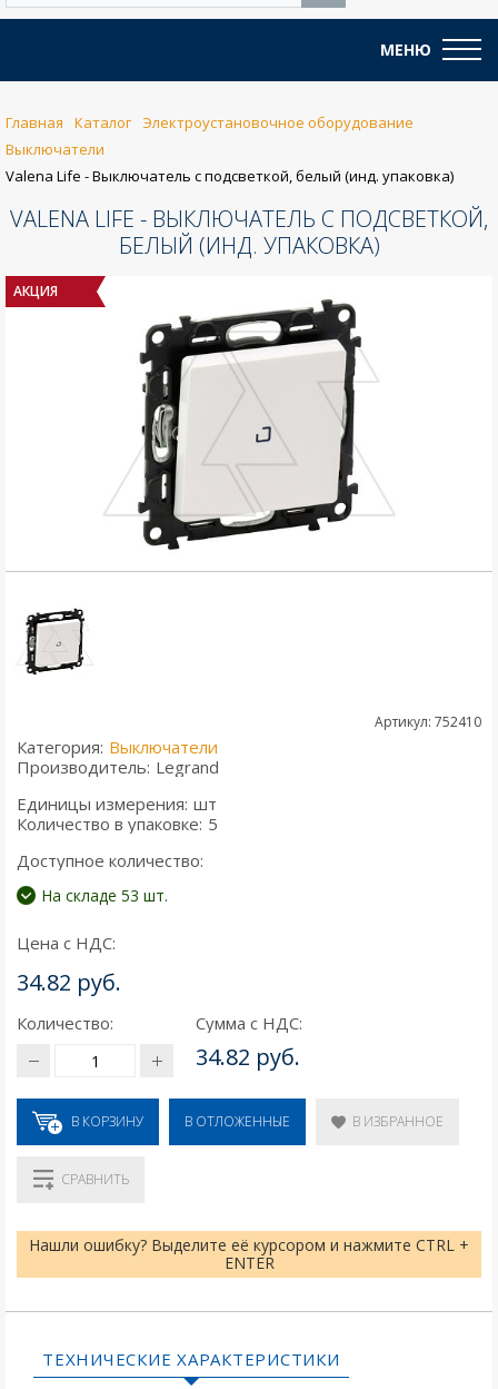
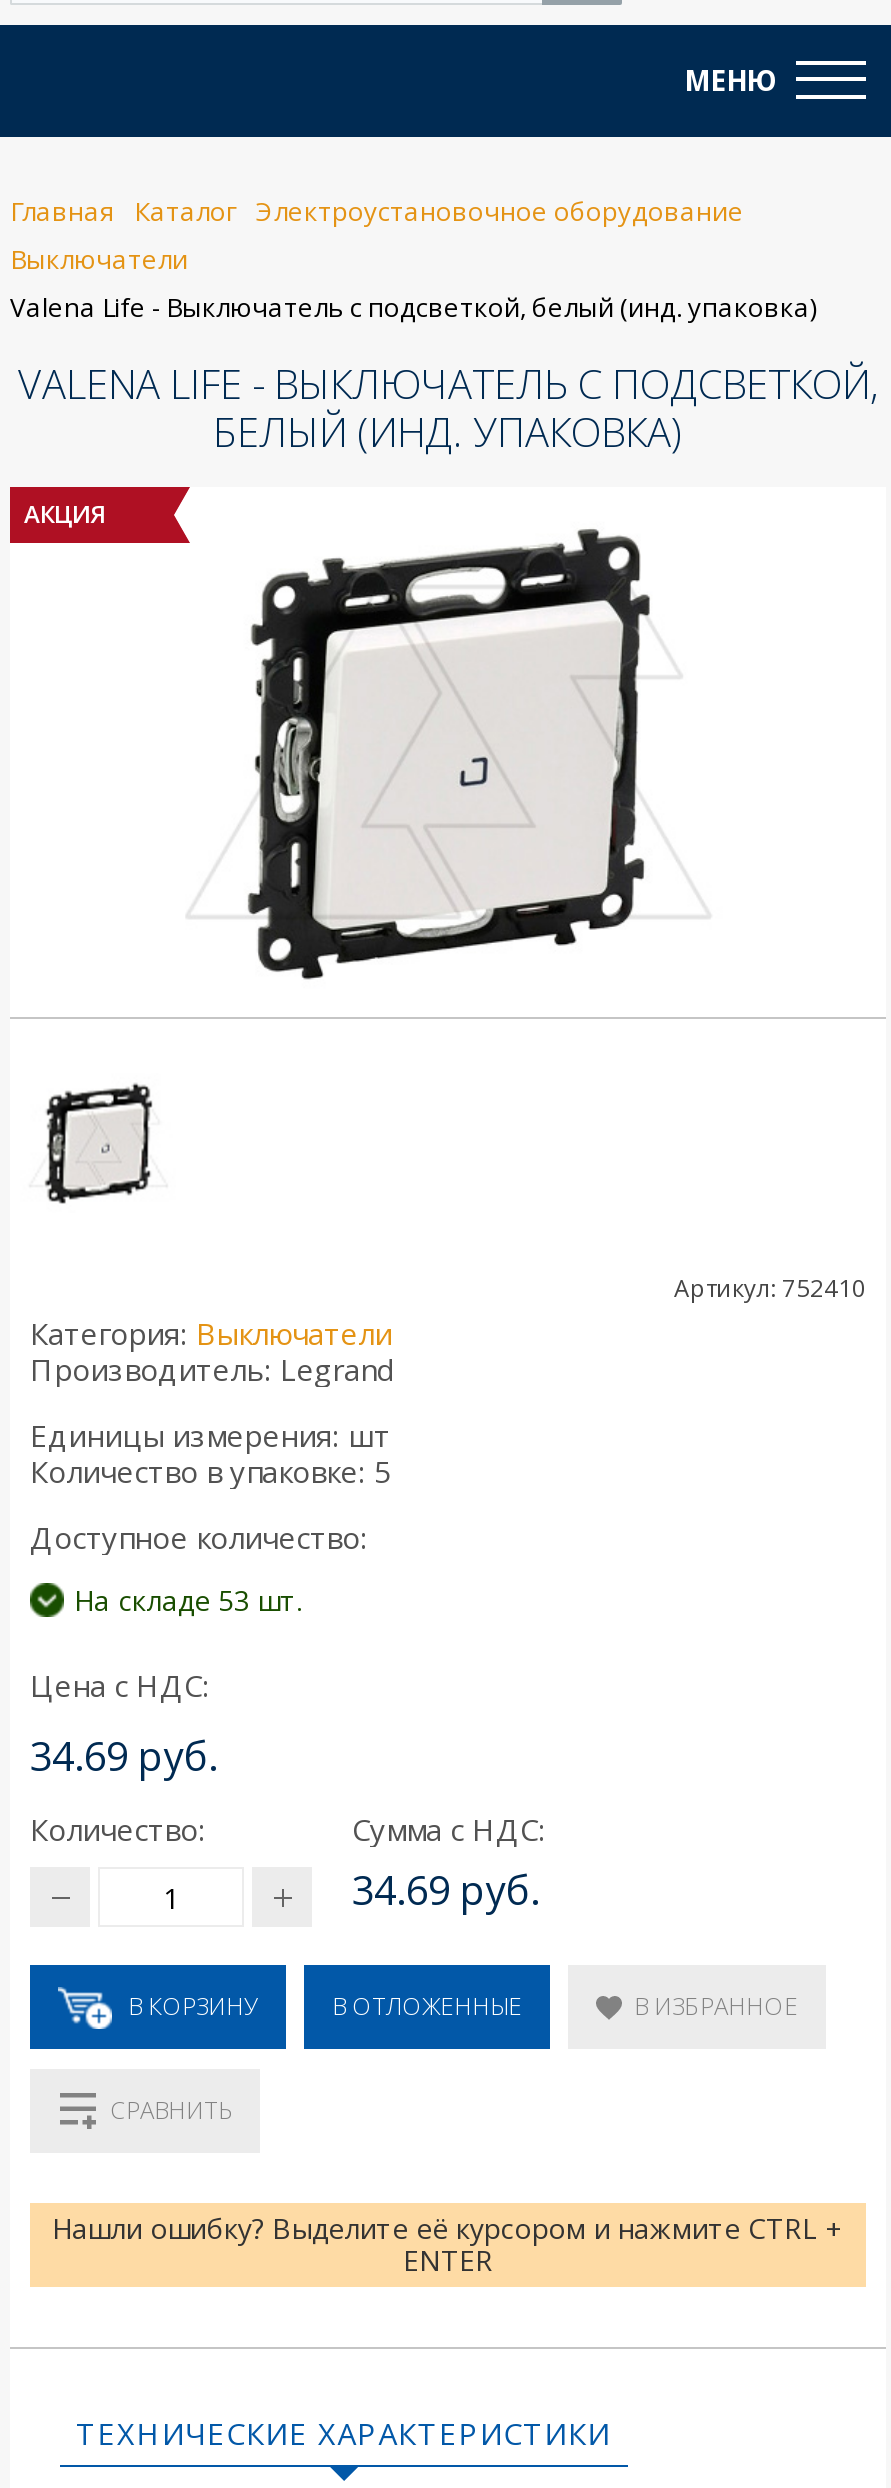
[17,967,121,997] 34.82 руб. -> [30,1729,218,1783] 34.69 руб.
[196,1042,300,1072] 34.82 руб. -> [352,1863,540,1917] 34.69 руб.

